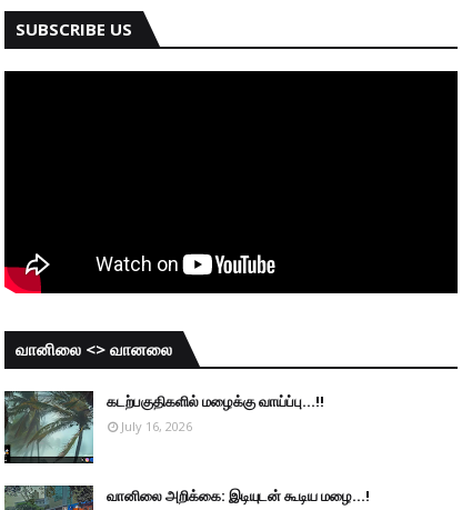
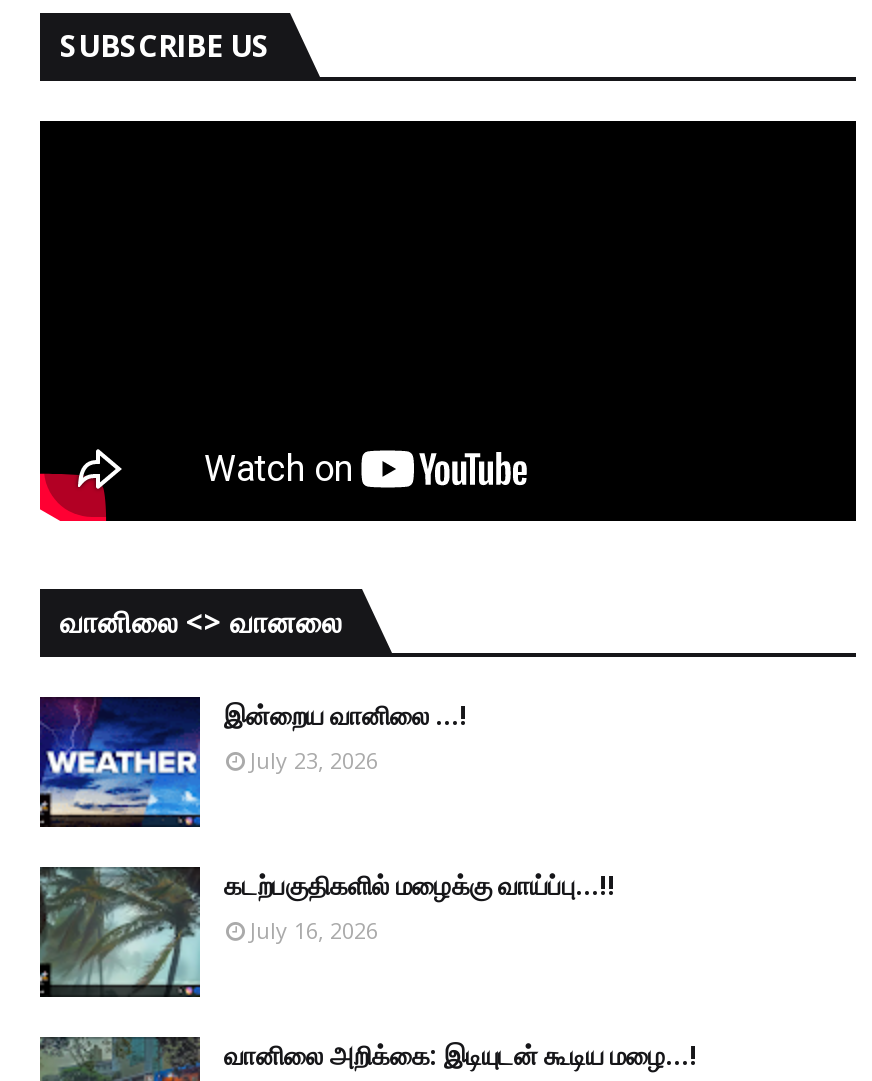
none -> [38,697,468,821] [image] | இன்றைய வானிலை ...! | July 23, 2026

